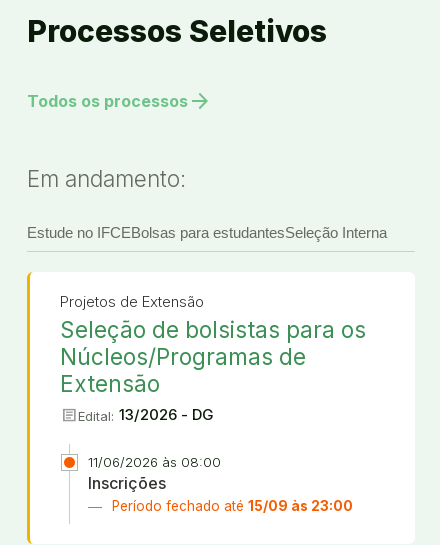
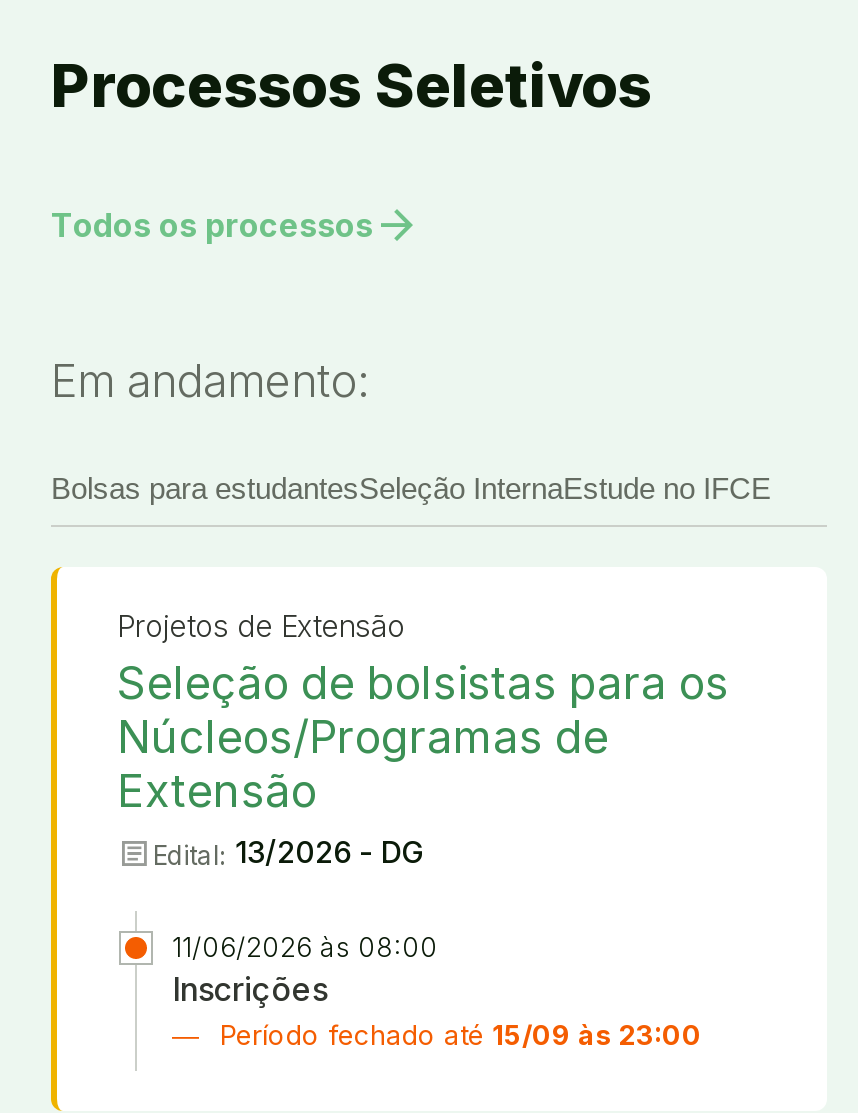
[27,224,387,241] Estude no IFCEBolsas para estudantesSeleção Interna -> [51,472,771,506] Bolsas para estudantesSeleção InternaEstude no IFCE

